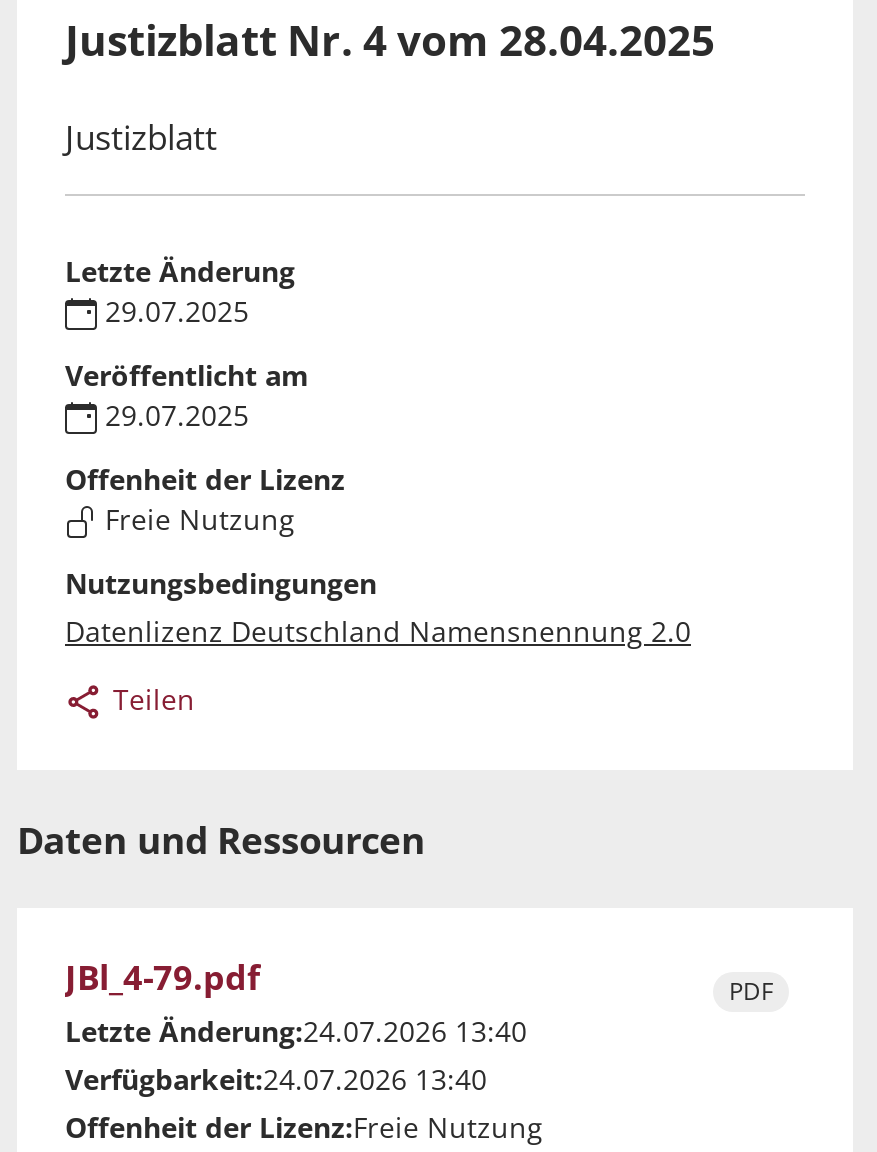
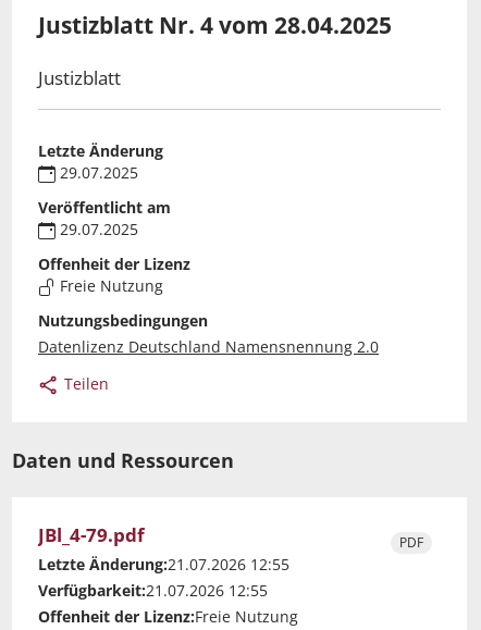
[65,1012,527,1050] Letzte Änderung:24.07.2026 13:40 -> [38,554,289,575] Letzte Änderung:21.07.2026 12:55
[65,1060,487,1098] Verfügbarkeit:24.07.2026 13:40 -> [38,580,268,601] Verfügbarkeit:21.07.2026 12:55

